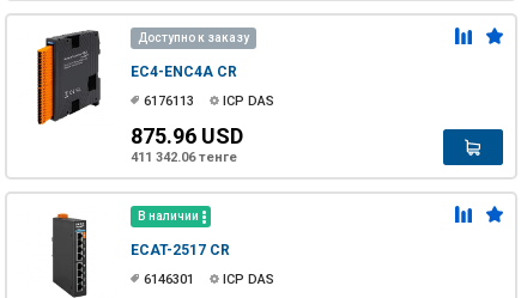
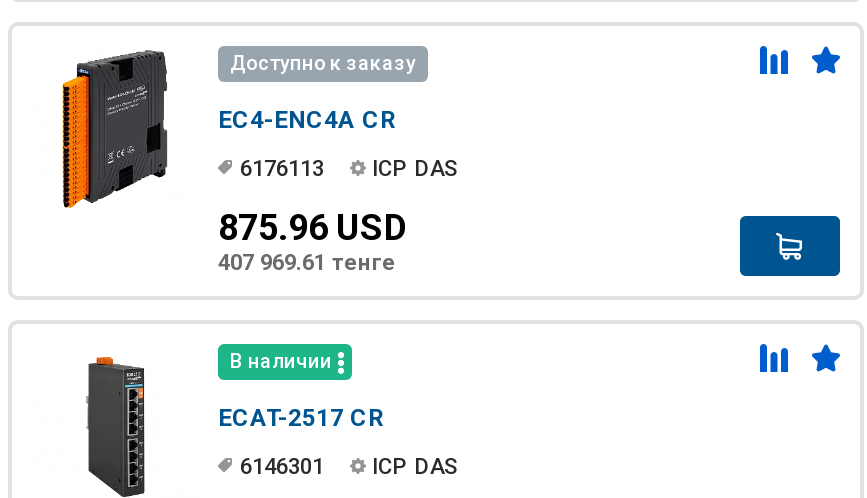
[131,149,237,165] 411 342.06 тенге -> [218,250,396,276] 407 969.61 тенге

